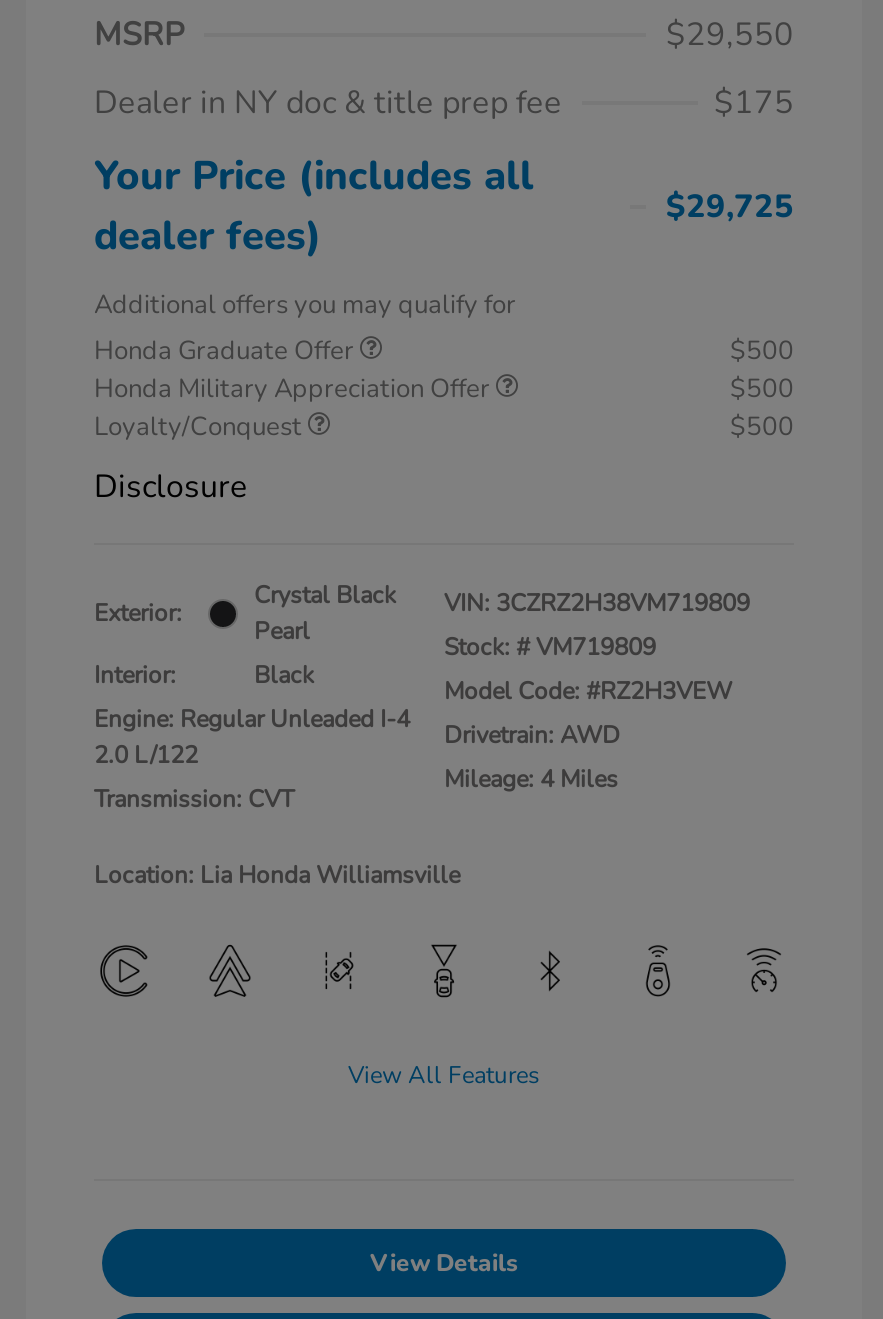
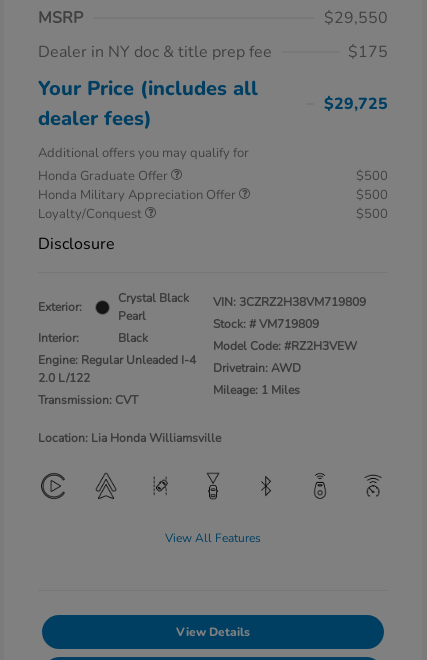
[444,763,618,795] Mileage: 4 Miles -> [213,382,300,398] Mileage: 1 Miles

